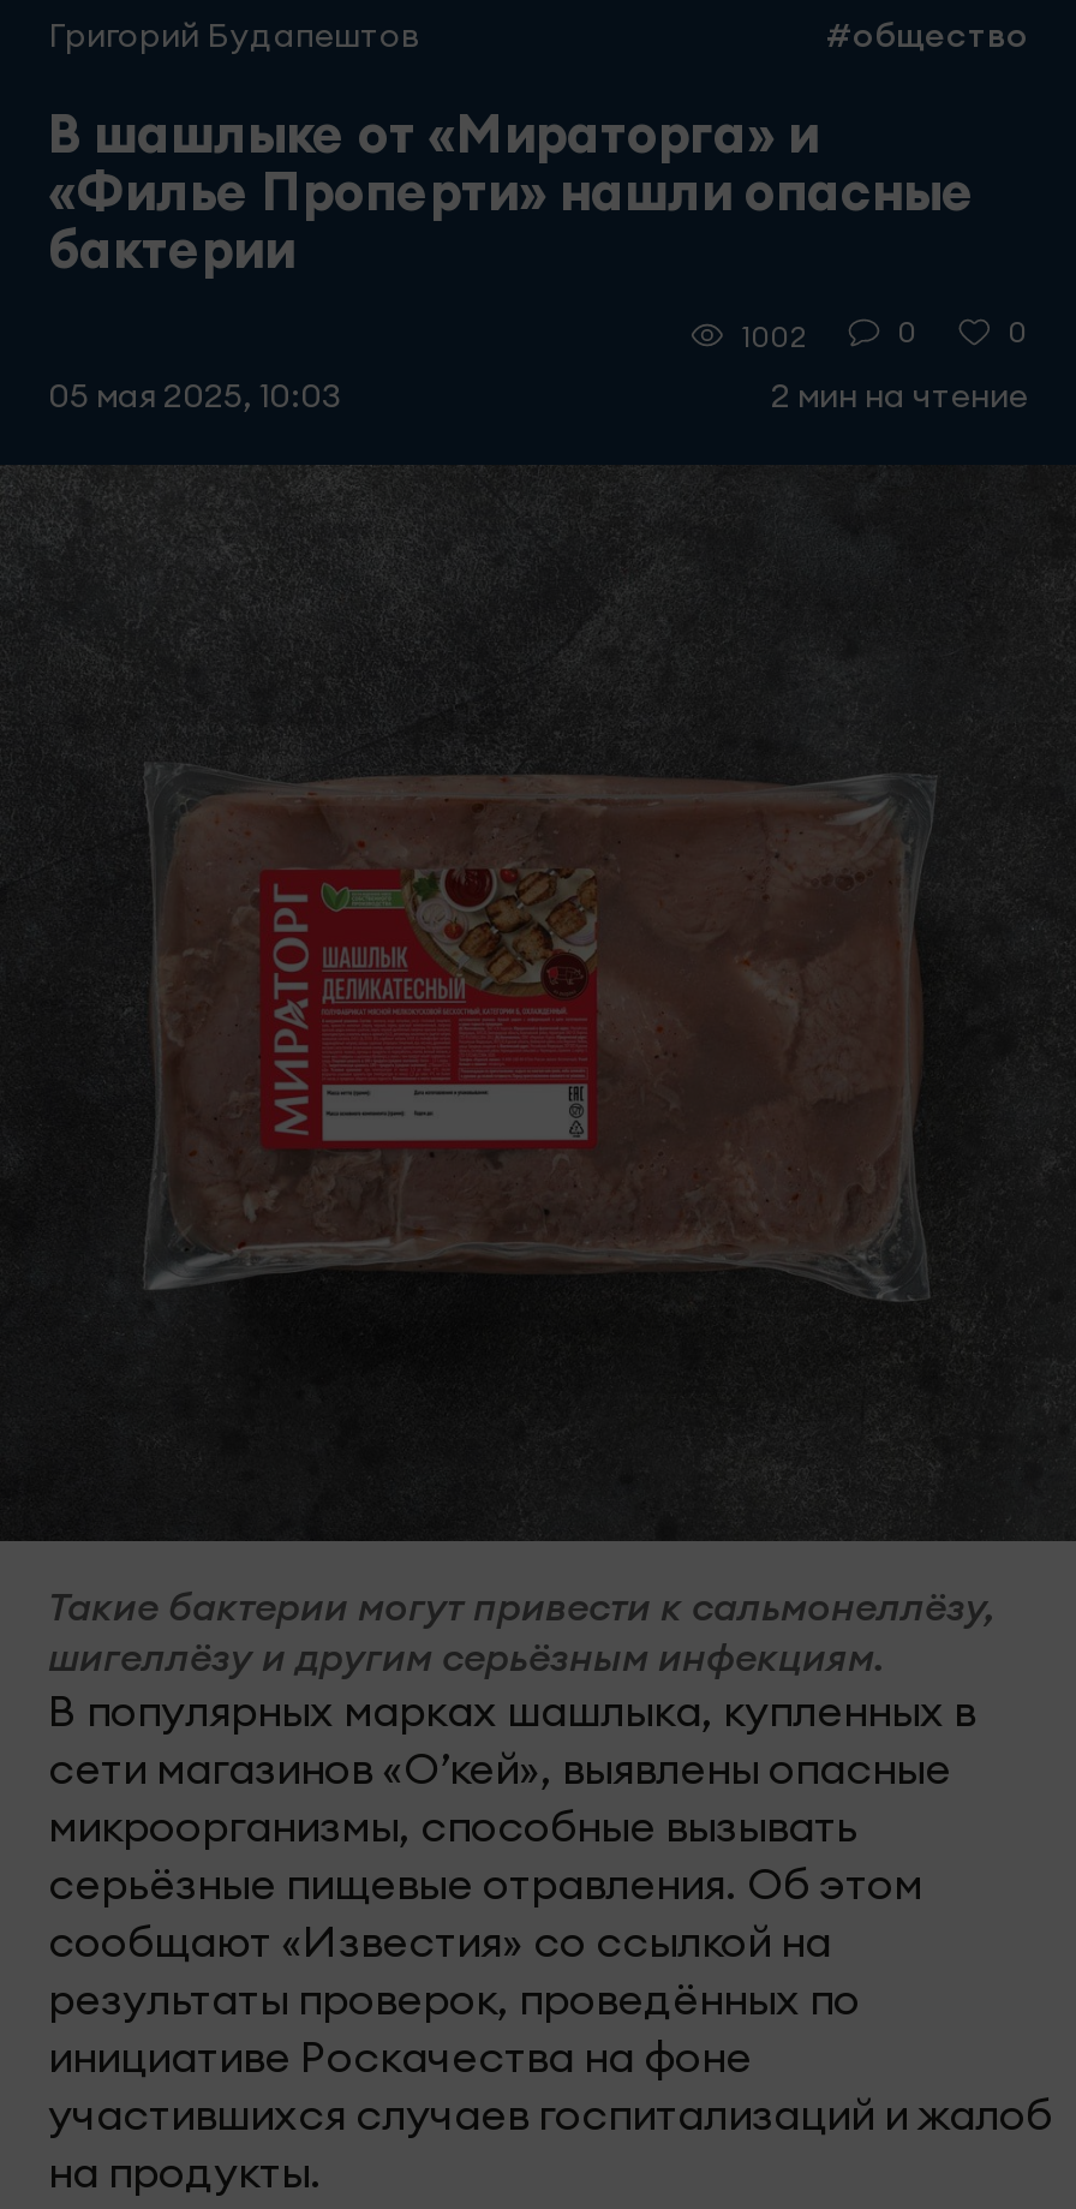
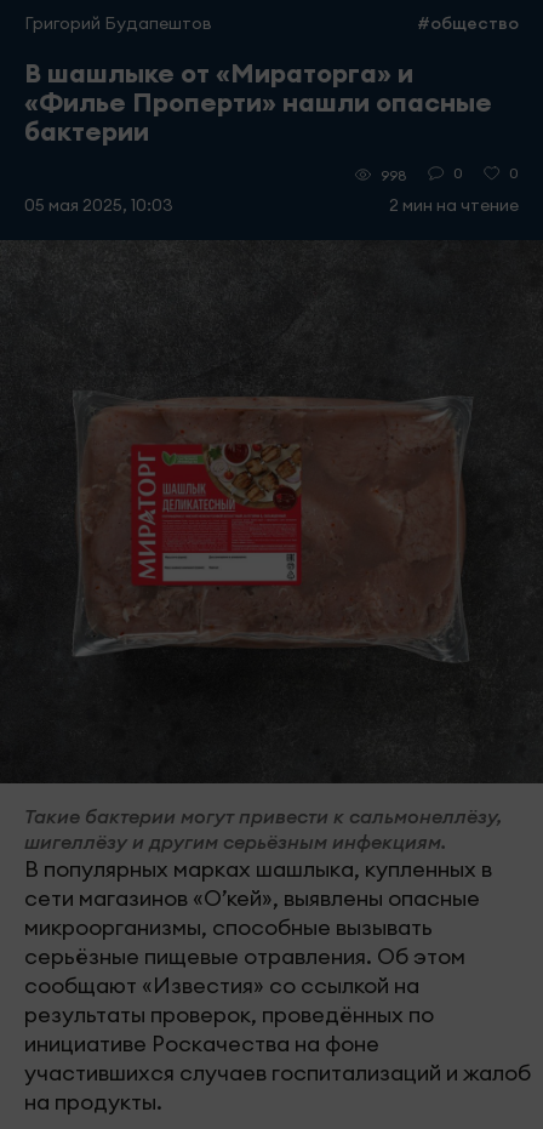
[742,318,807,354] 1002 -> [381,166,407,184] 998

